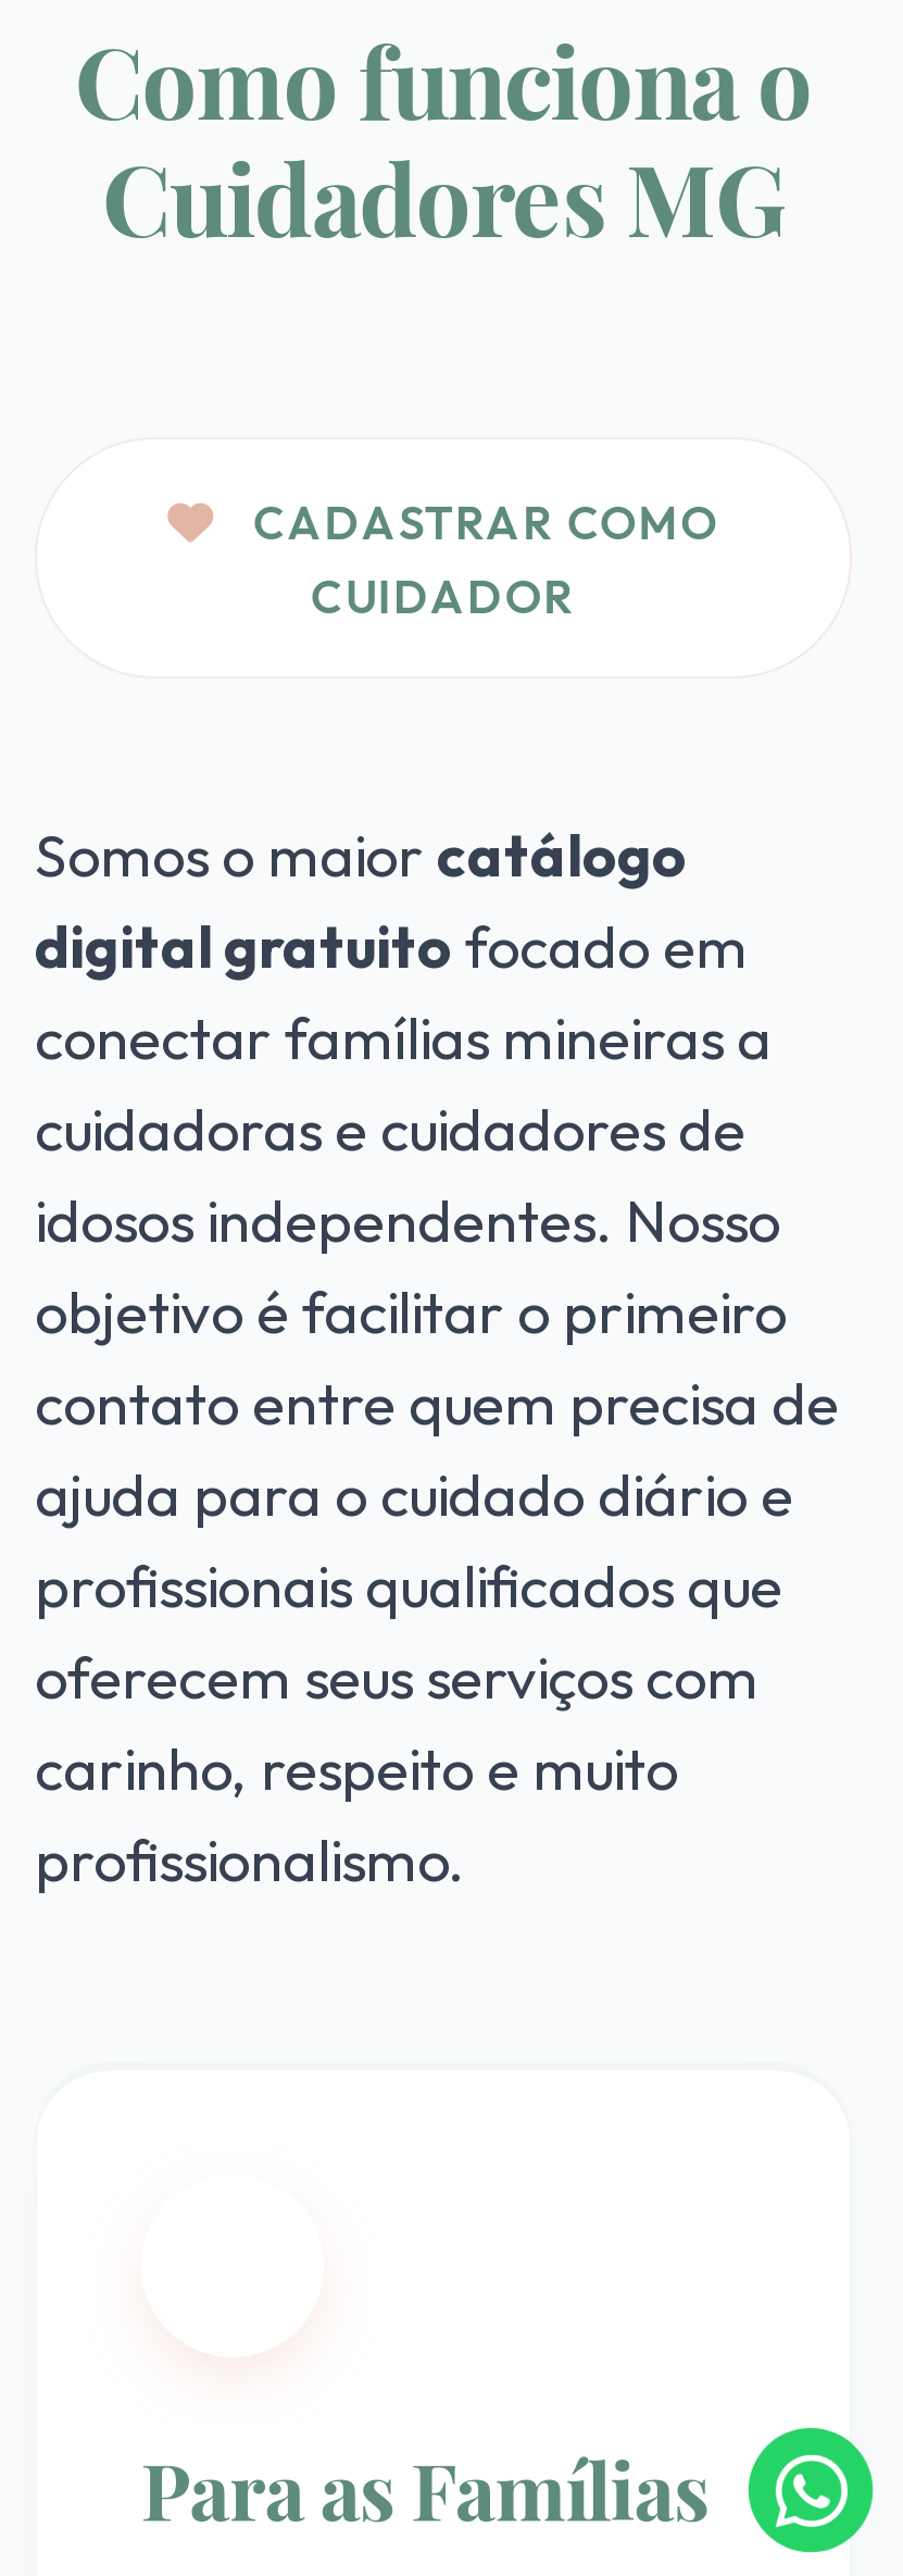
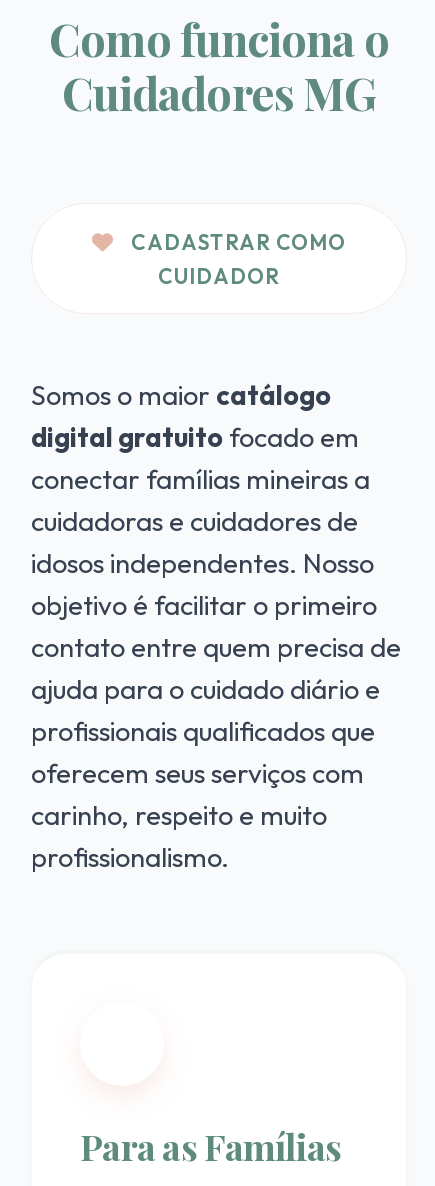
[745,2425,876,2555] [image] -> none

